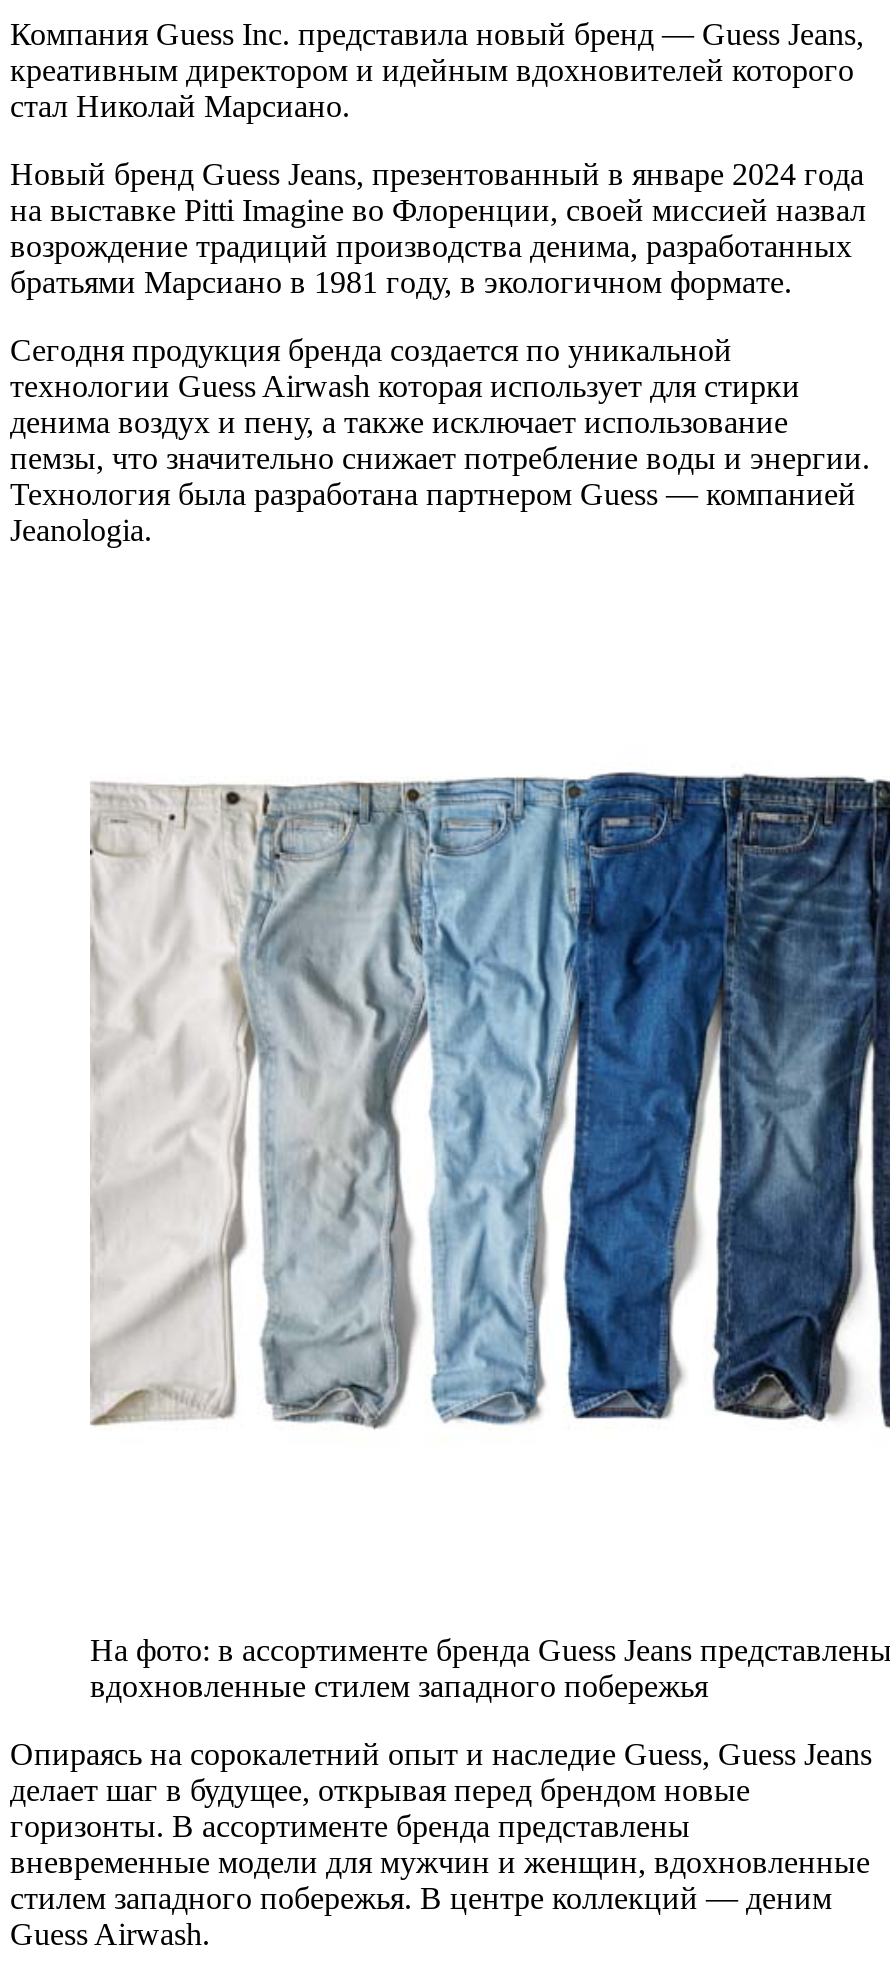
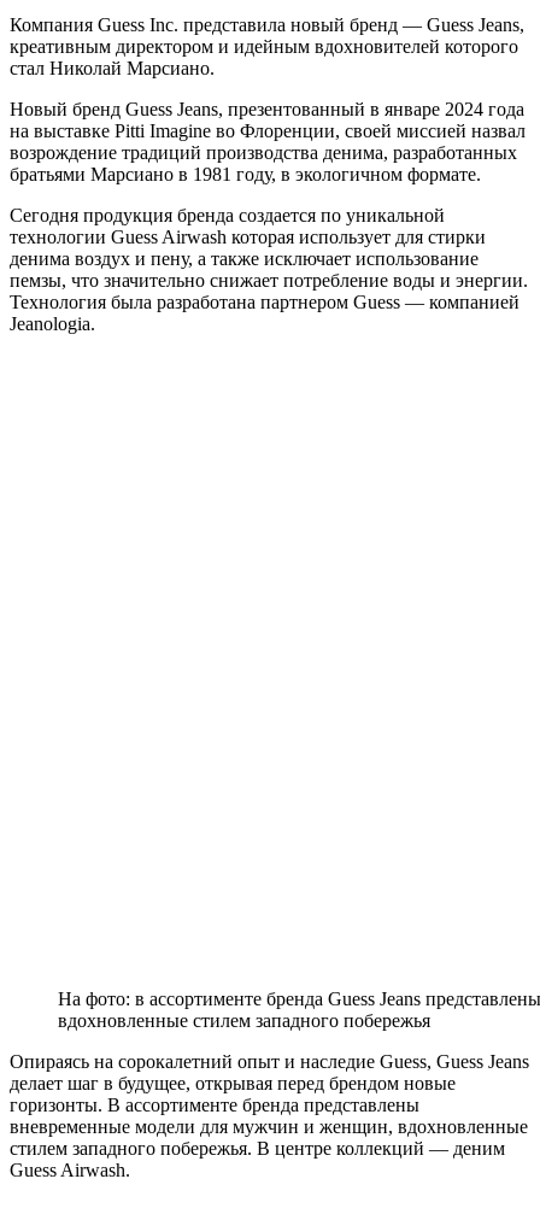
[88,771,884,1431] [image] -> none

